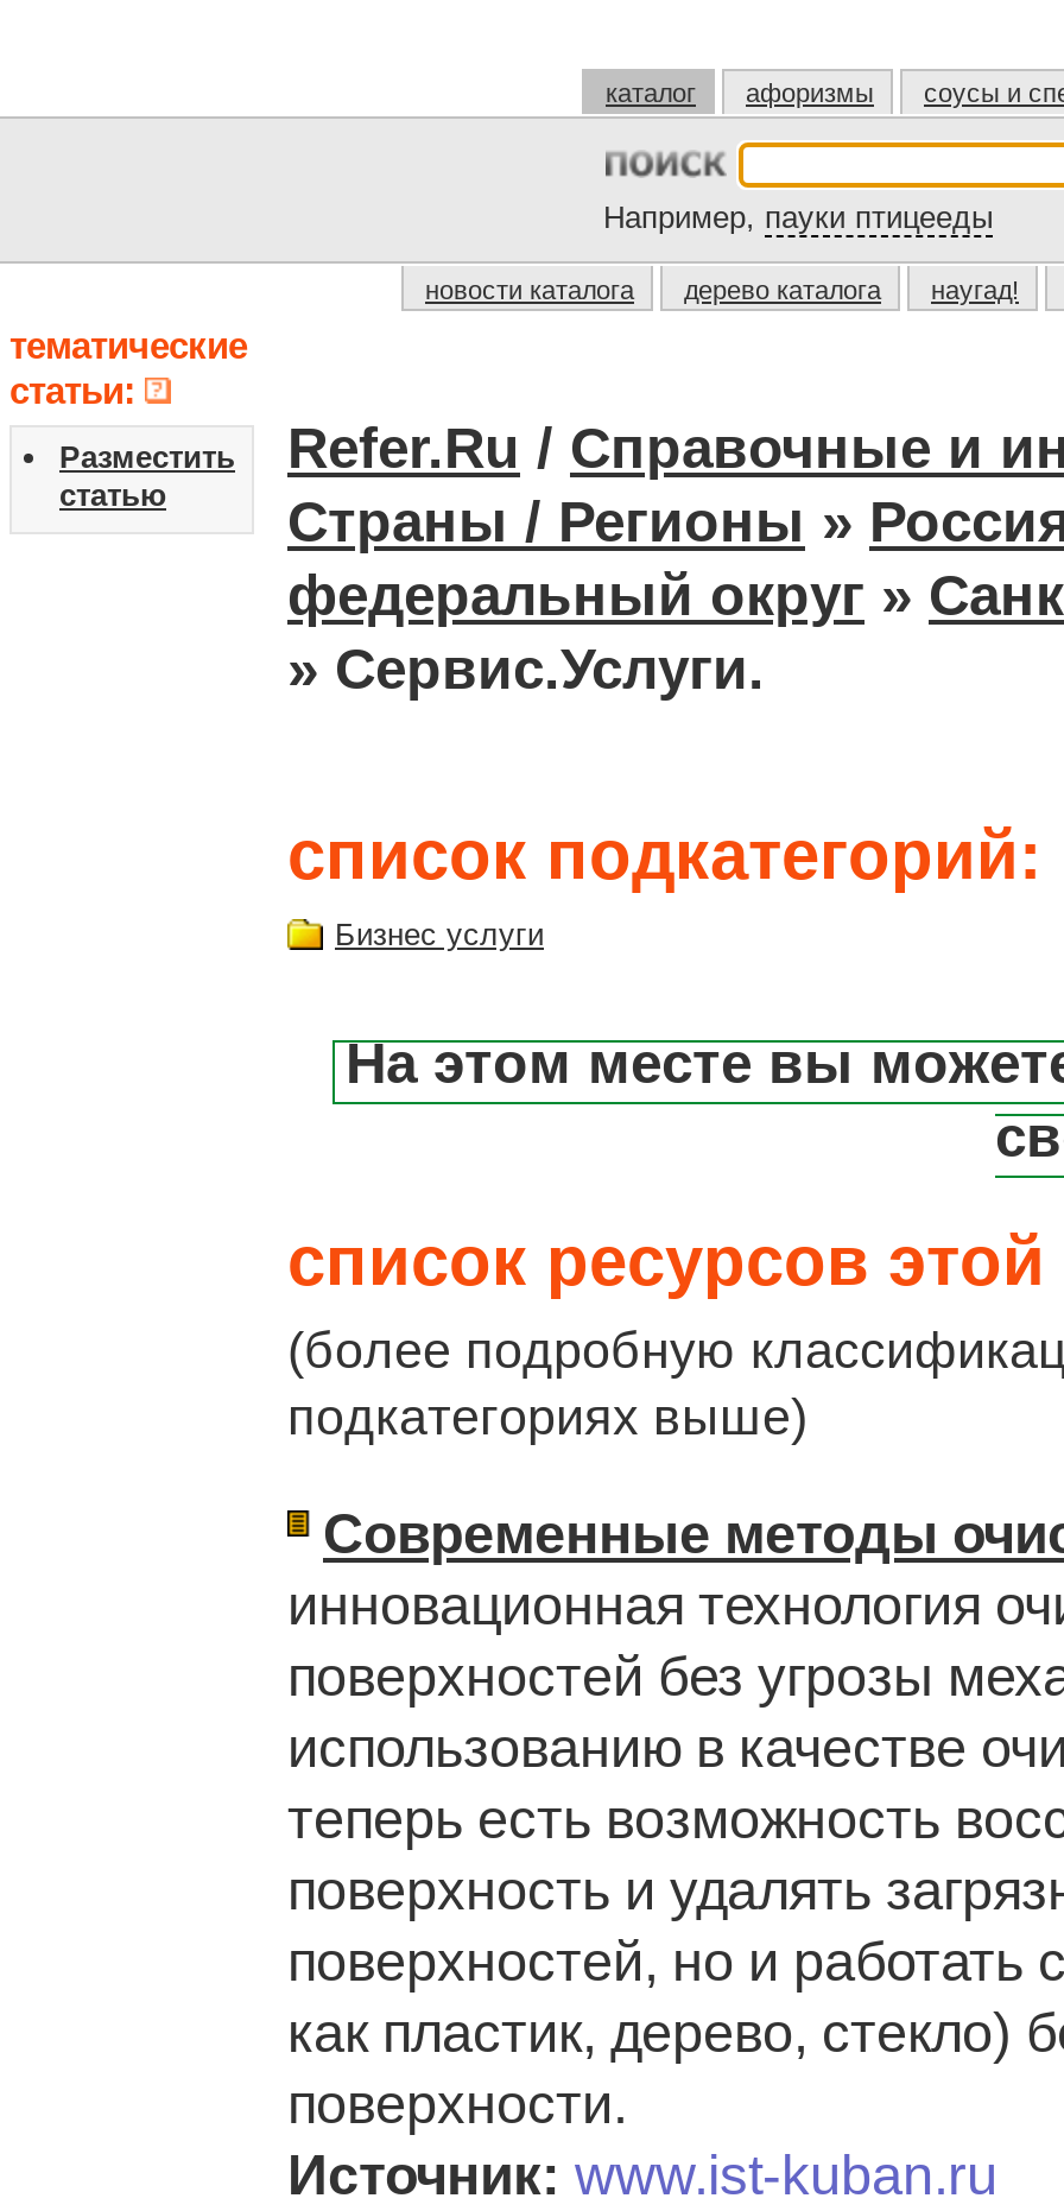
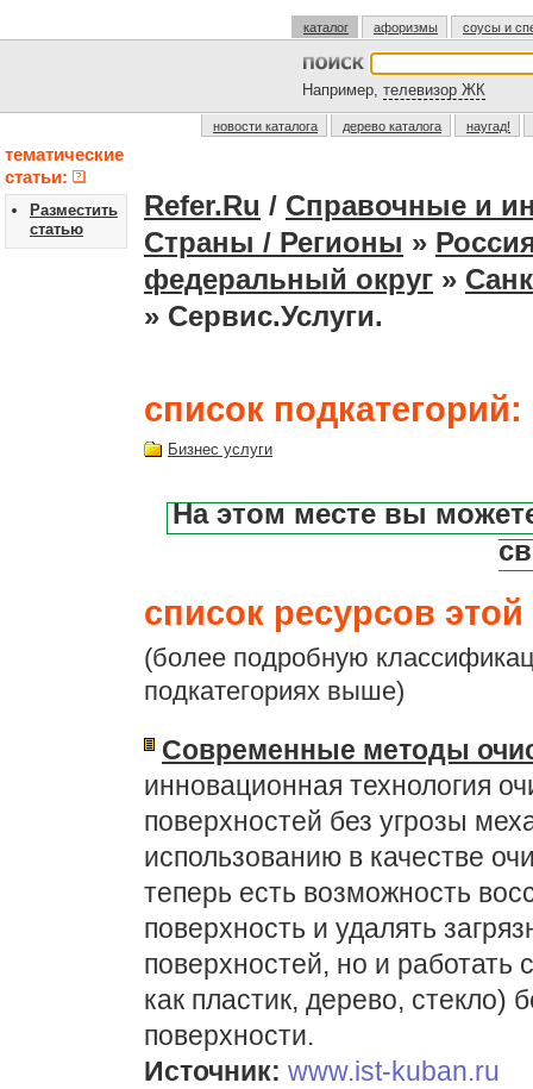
[594,199,993,235] Например, пауки птицееды -> [297,81,485,99] Например, телевизор ЖК

